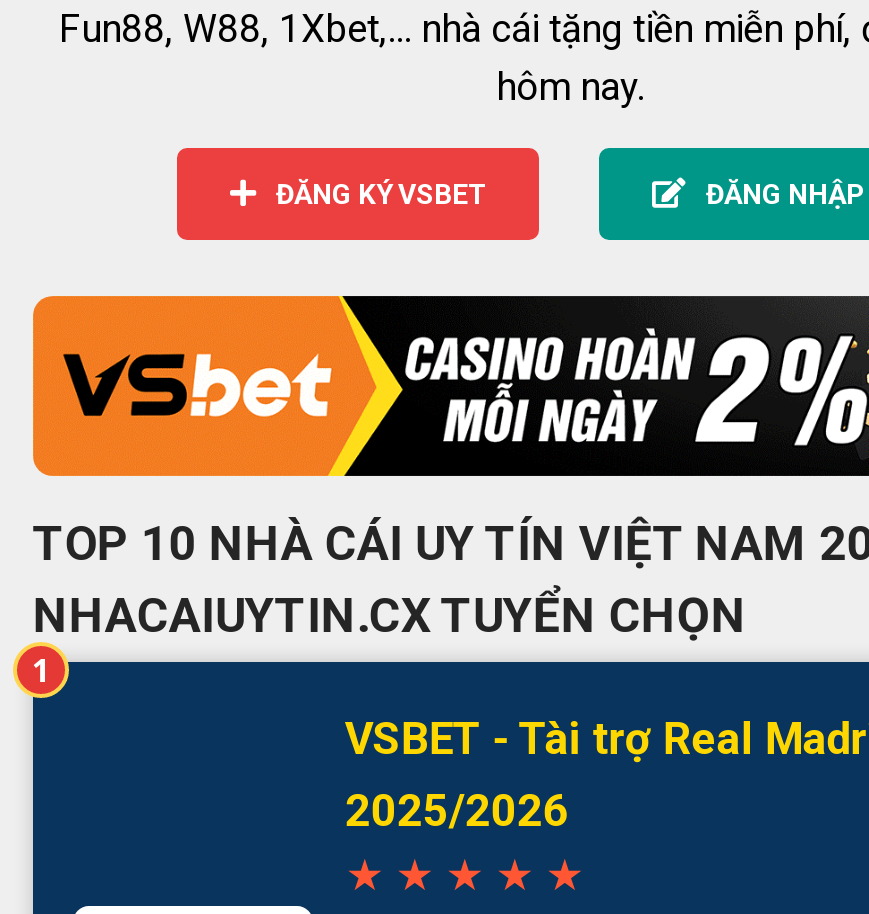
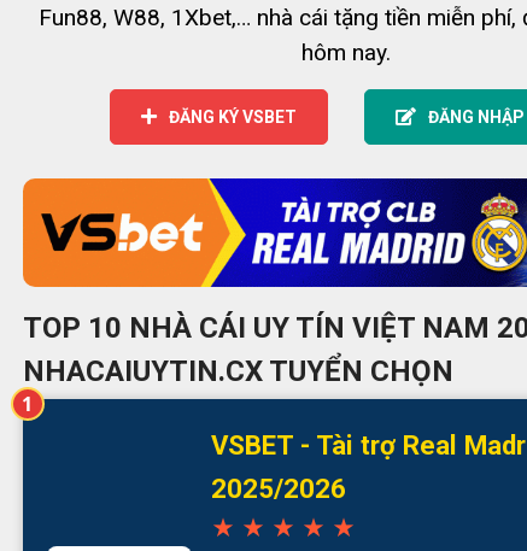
[343,294,863,478] [image] -> [209,177,523,288] [image]

